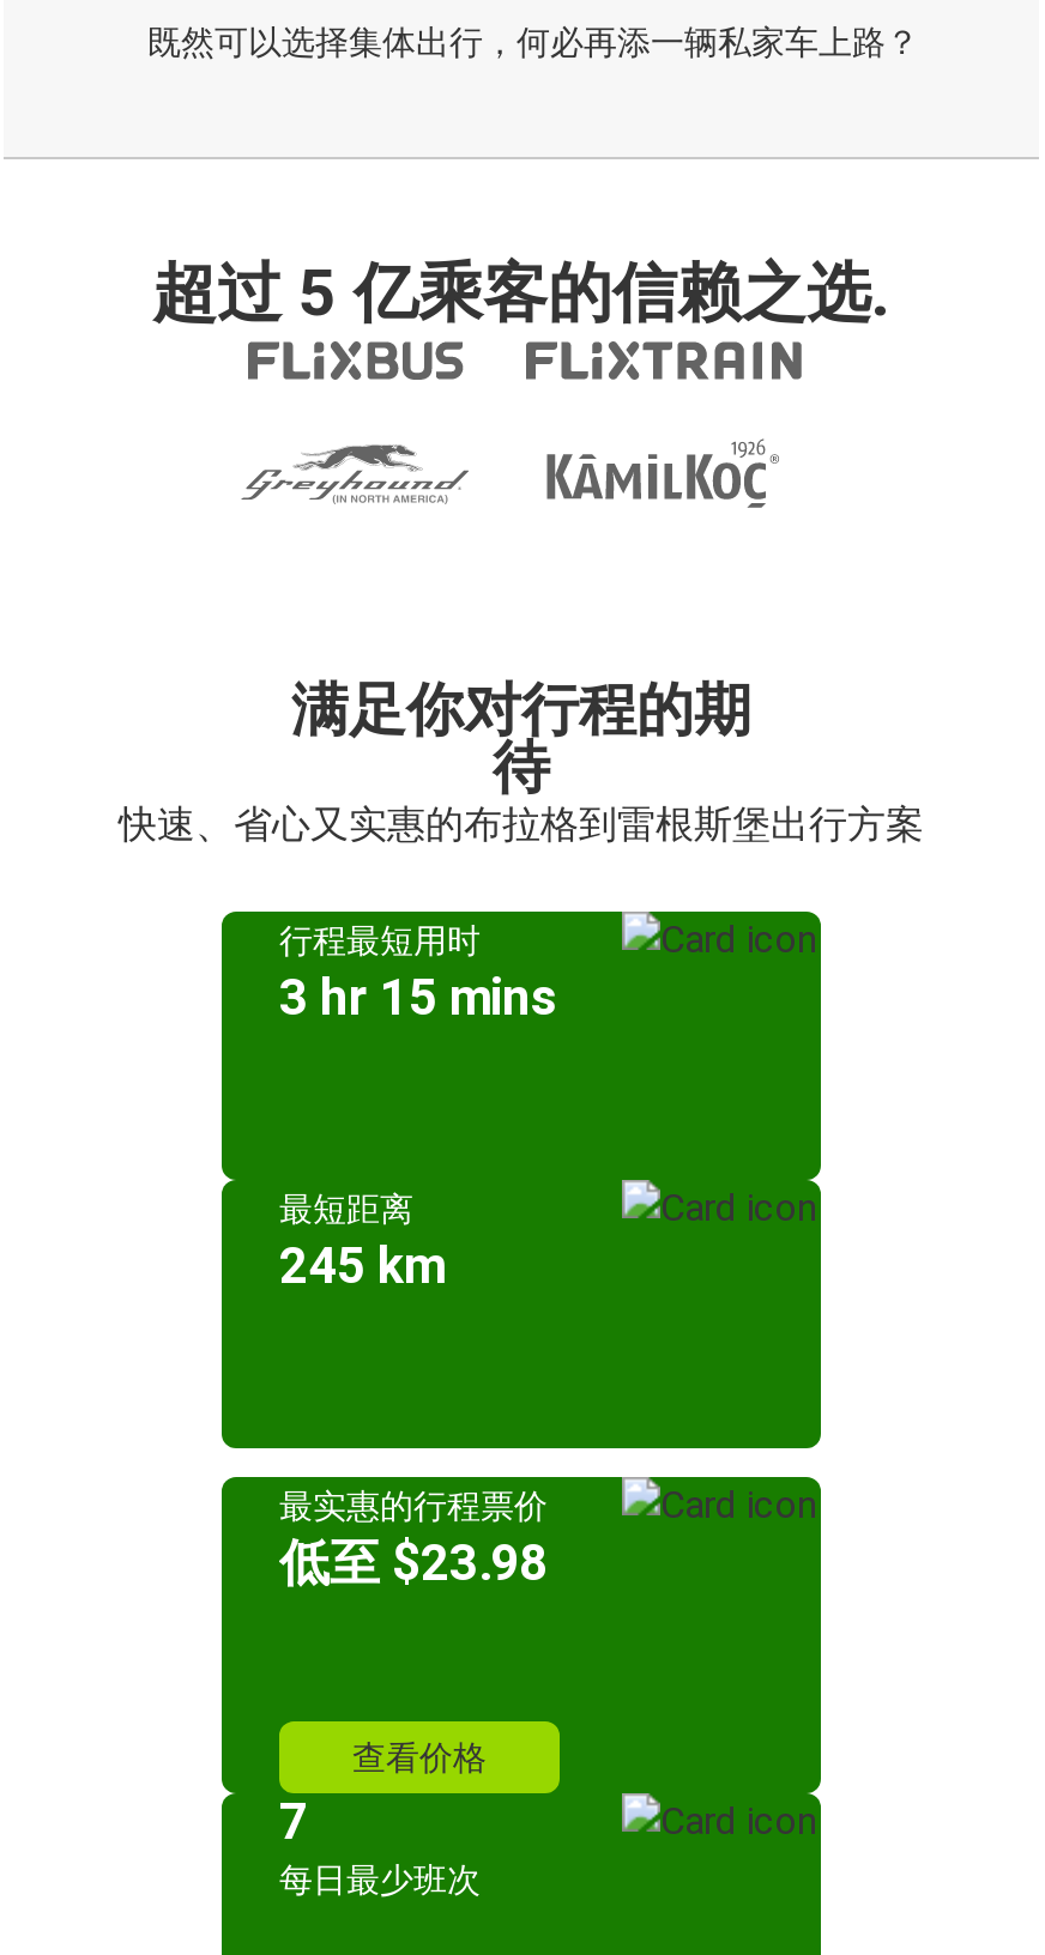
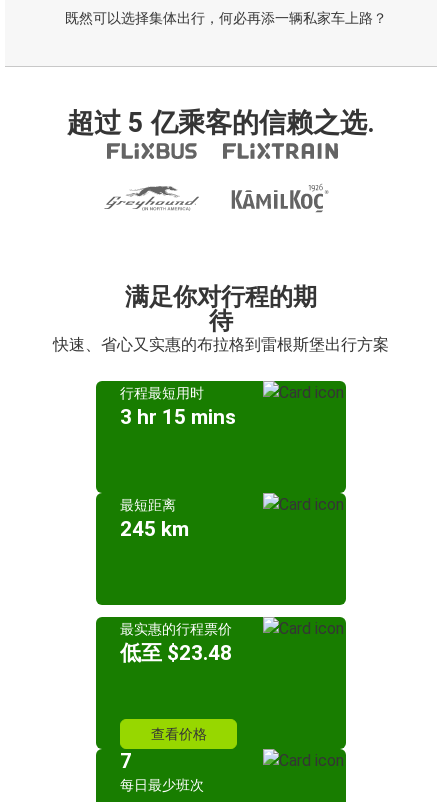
[279,1535,548,1592] 低至 $23.98 -> [120,641,232,665] 低至 $23.48

